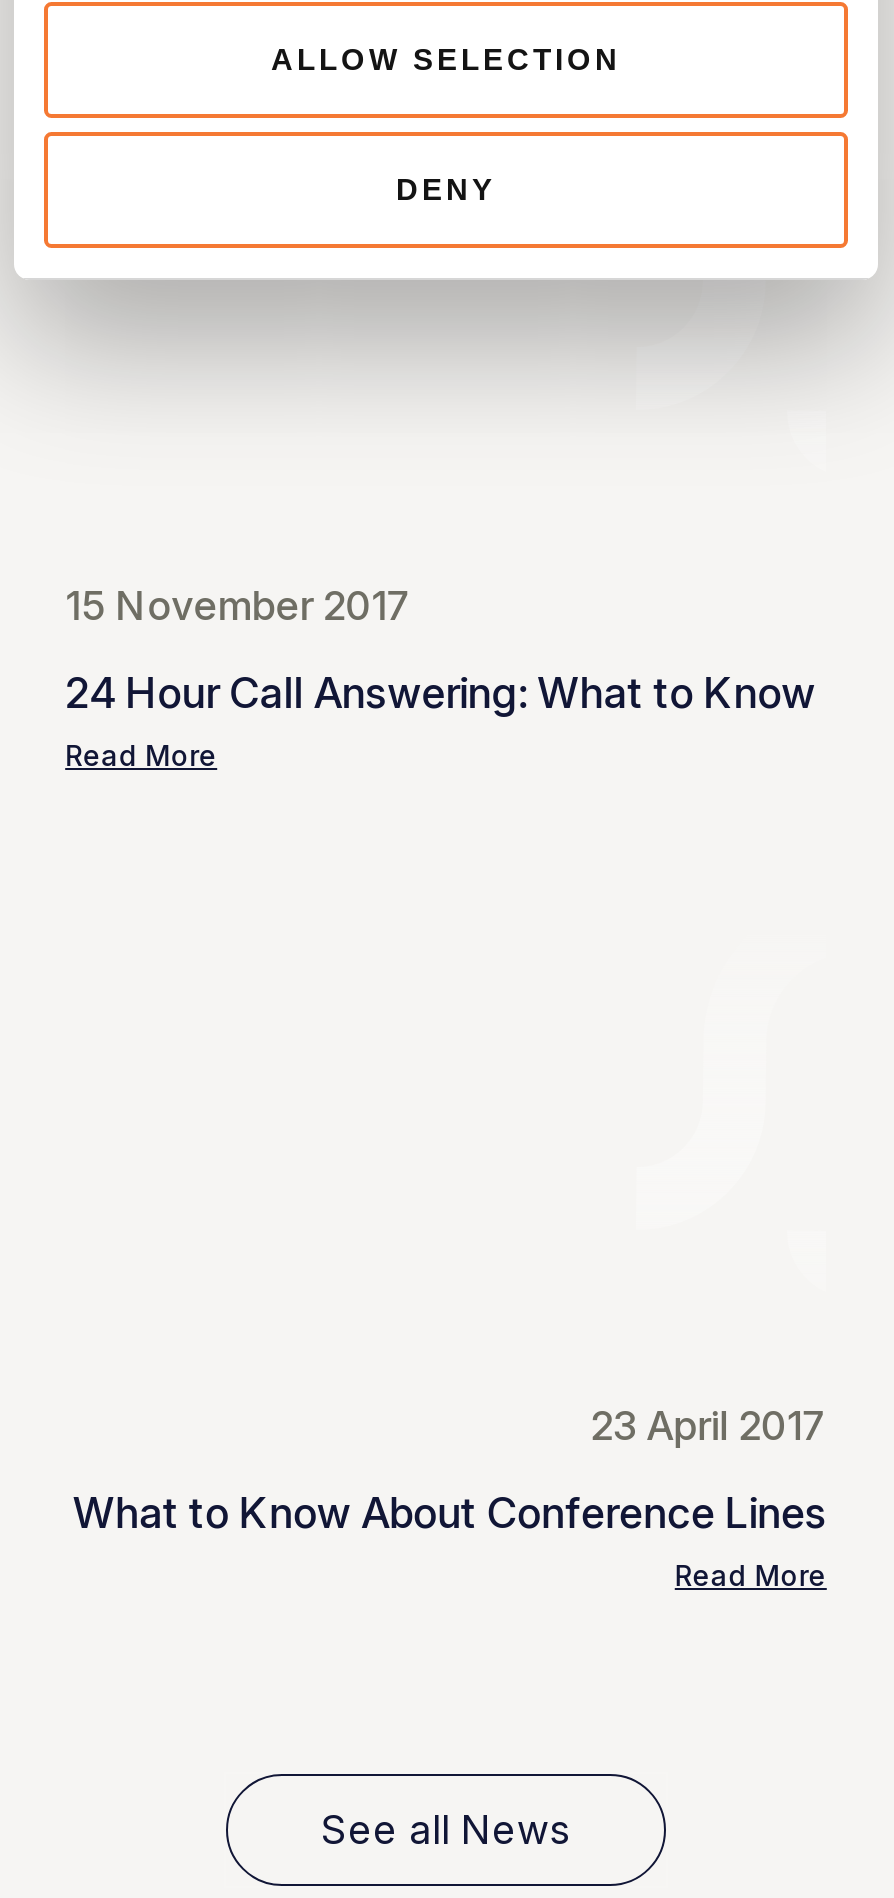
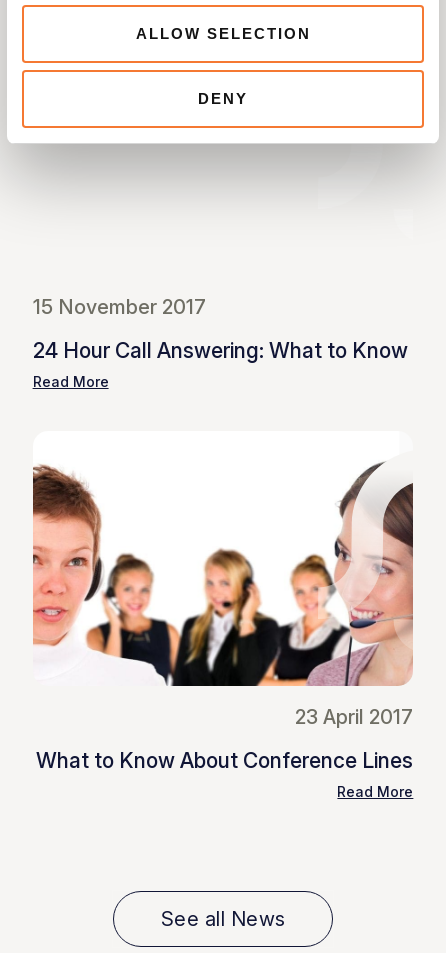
none -> [32,462,414,687] [image]

